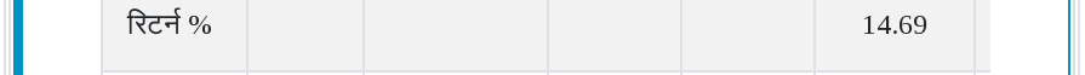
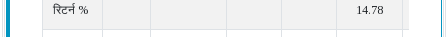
[862,7,927,41] 14.69 -> [356,3,383,17] 14.78

